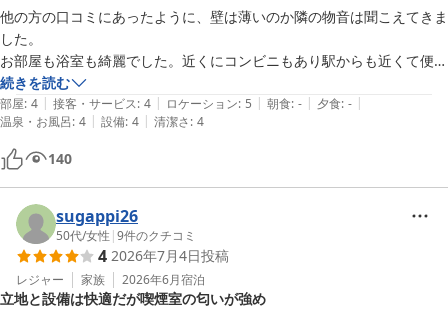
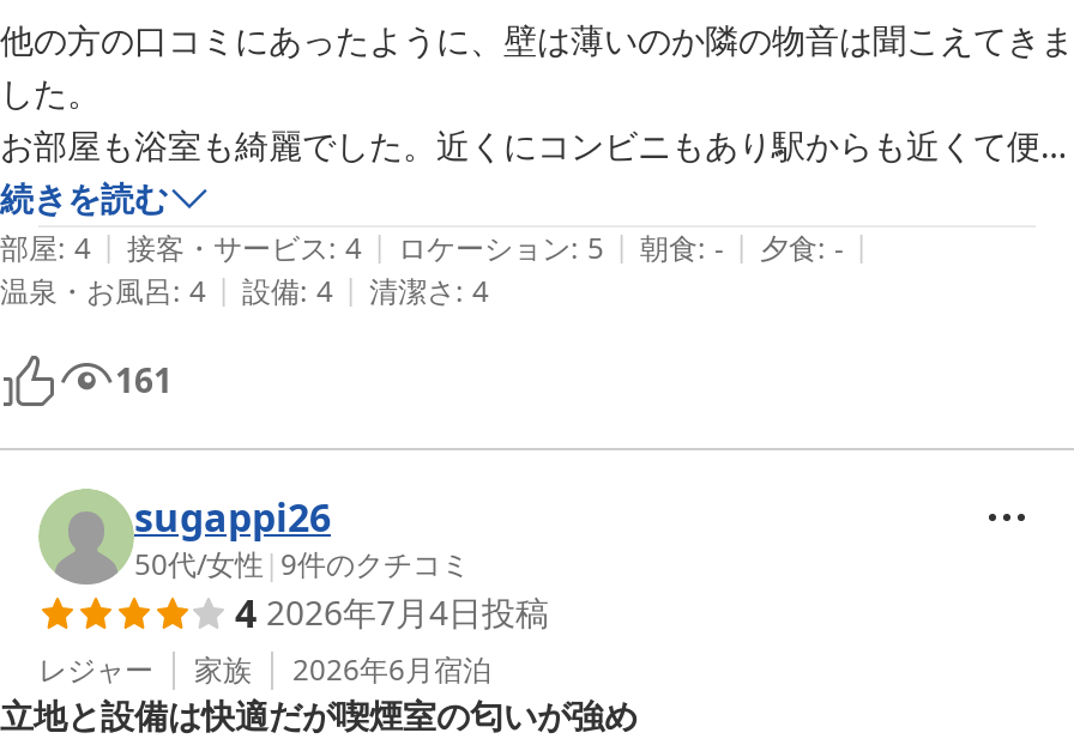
[48,149,72,168] 140 -> [115,357,173,402] 161

